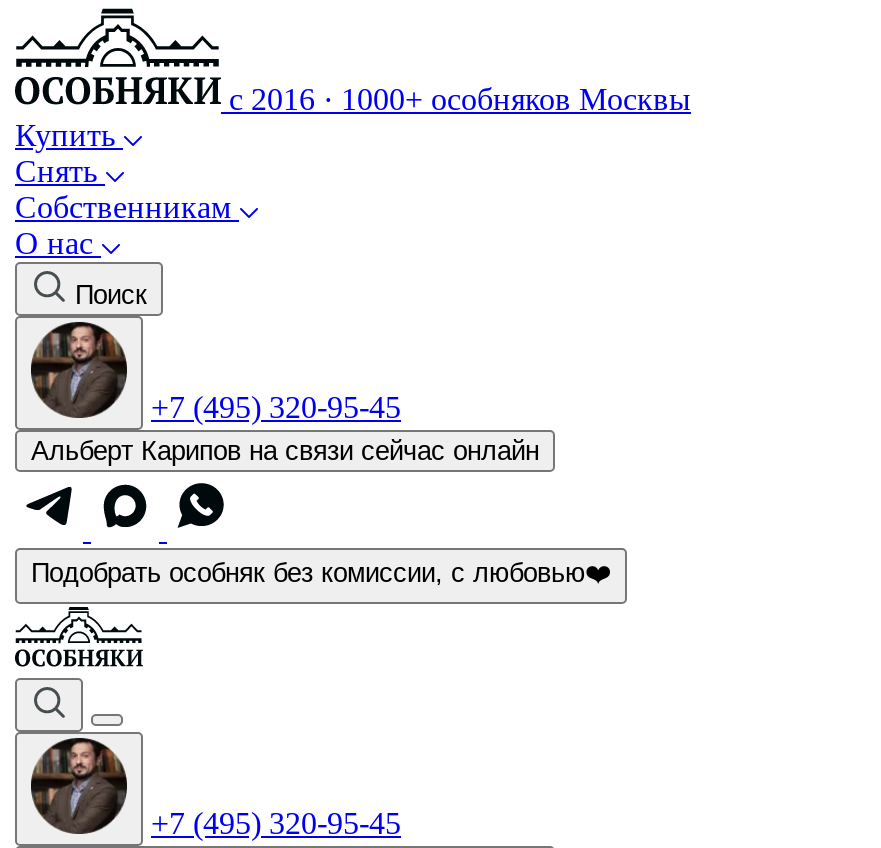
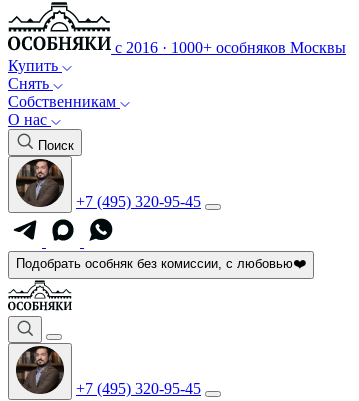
[31,436,539,466] Альберт Карипов на связи сейчас онлайн -> none

